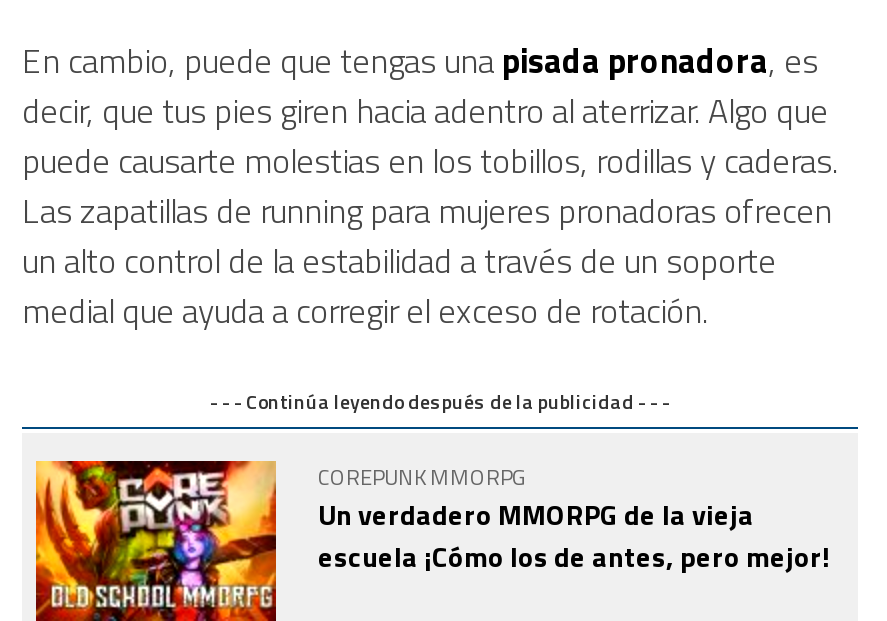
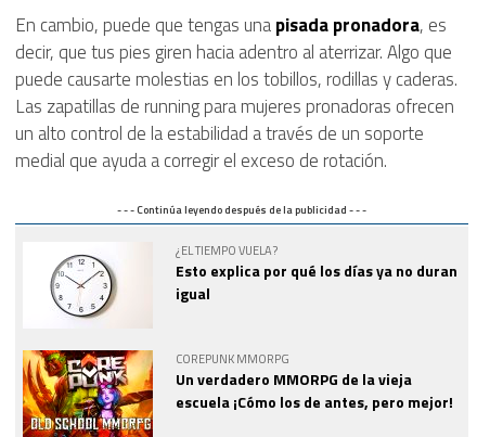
none -> [23,241,457,333] [image] | ¿EL TIEMPO VUELA? | Esto explica por qué los días ya no duran | igual

